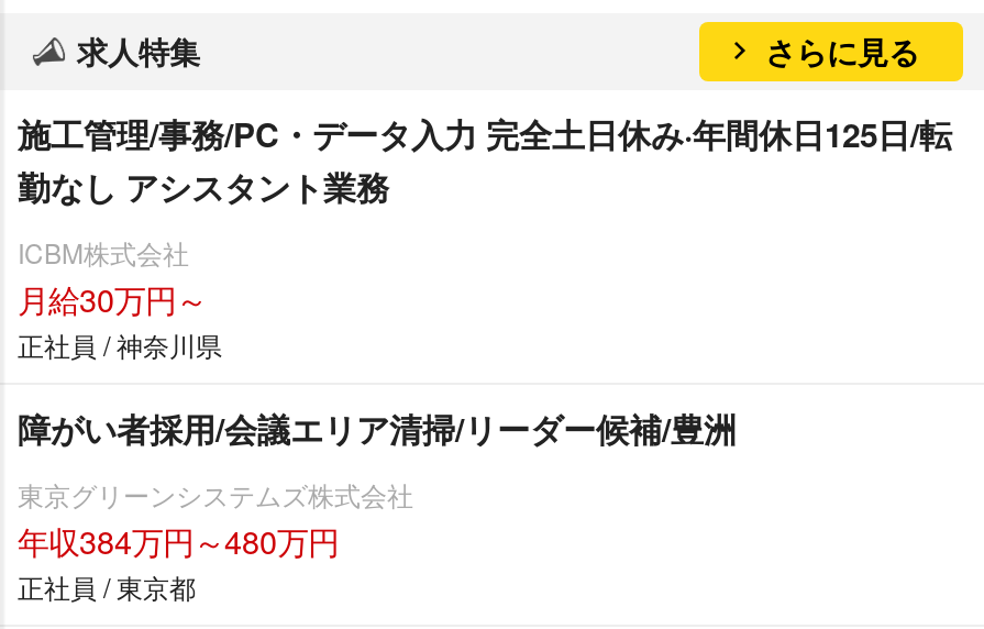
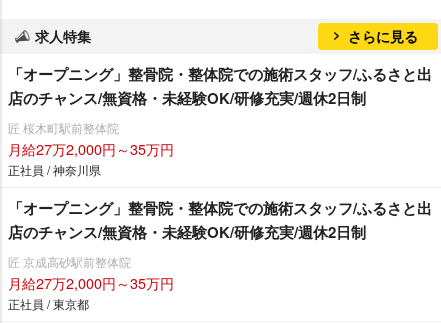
[18,110,952,211] 施工管理/事務/PC・データ入力 完全土日休み·年間休日125日/転 | 勤なし アシスタント業務 -> [8,63,432,109] 「オープニング」整骨院・整体院での施術スタッフ/ふるさと出 | 店のチャンス/無資格・未経験OK/研修充実/週休2日制
[18,233,207,321] ICBM株式会社 | 月給30万円～ -> [8,119,174,159] 匠 桜木町駅前整体院 | 月給27万2,000円～35万円
[18,404,737,453] 障がい者採用/会議エリア清掃/リーダー候補/豊洲 -> [8,197,432,243] 「オープニング」整骨院・整体院での施術スタッフ/ふるさと出 | 店のチャンス/無資格・未経験OK/研修充実/週休2日制
[18,475,413,563] 東京グリーンシステムズ株式会社 | 年収384万円～480万円 -> [8,253,174,293] 匠 京成高砂駅前整体院 | 月給27万2,000円～35万円

